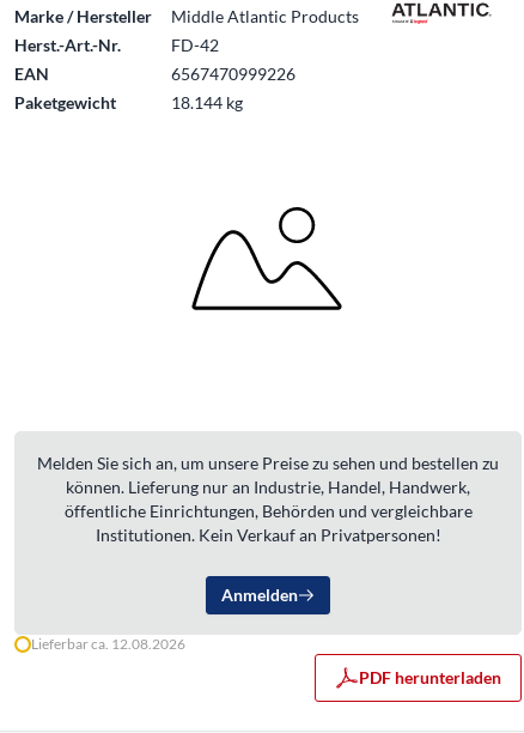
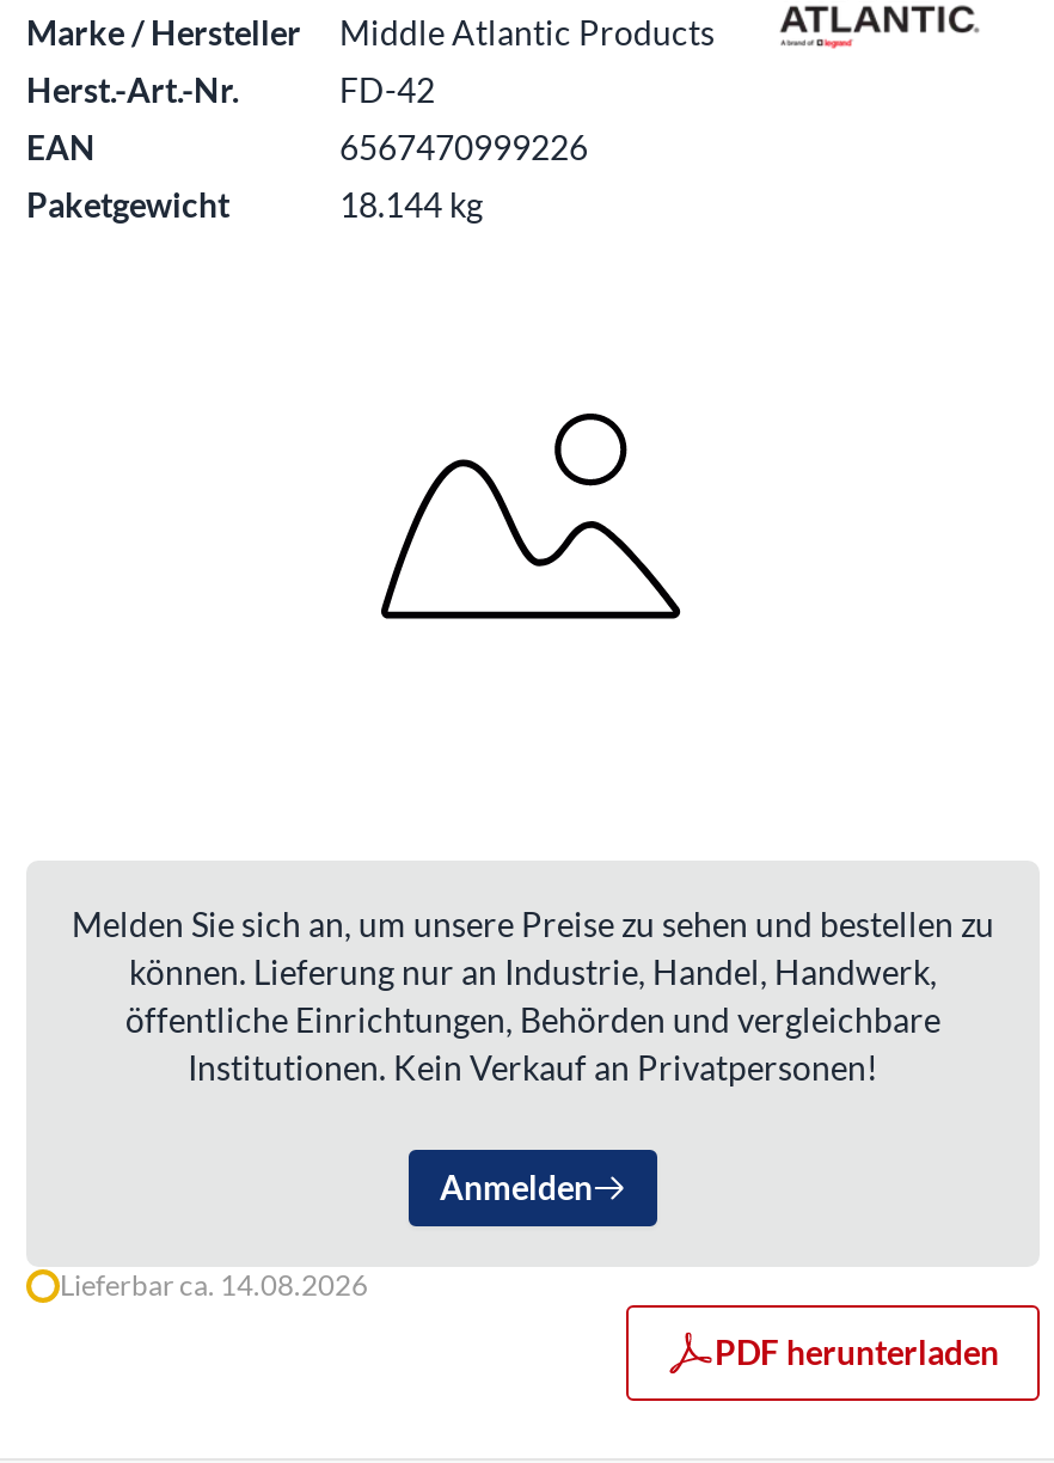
[31,635,185,653] Lieferbar ca. 12.08.2026 -> [60,1267,368,1303] Lieferbar ca. 14.08.2026

